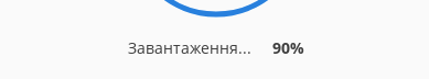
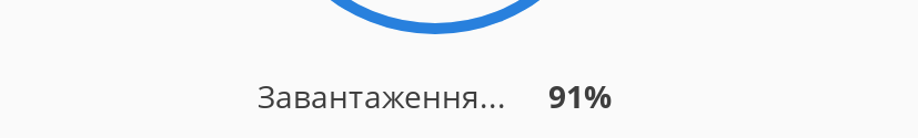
[128,37,304,58] Завантаження... 90% -> [258,74,613,116] Завантаження... 91%

